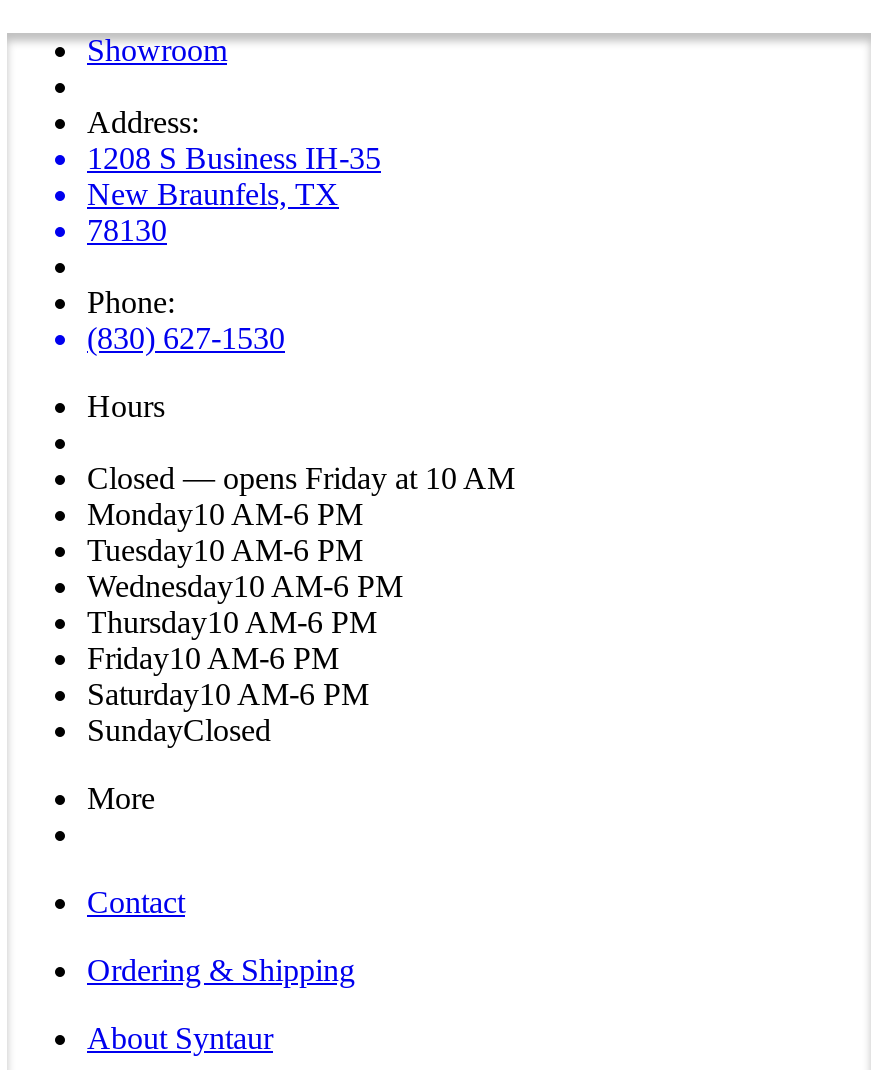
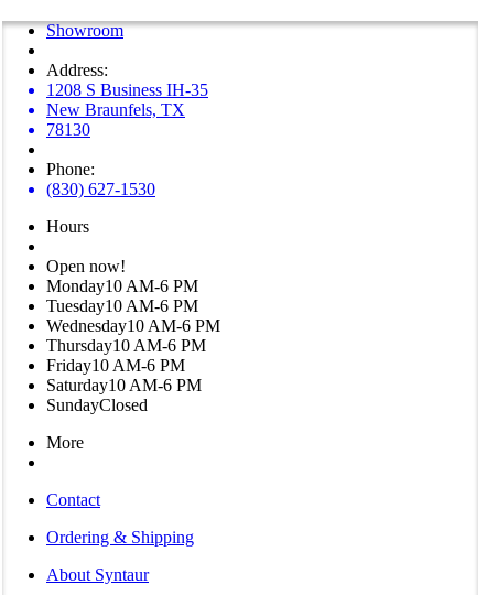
[87,461,515,495] Closed — opens Friday at 10 AM -> [46,257,126,275] Open now!

